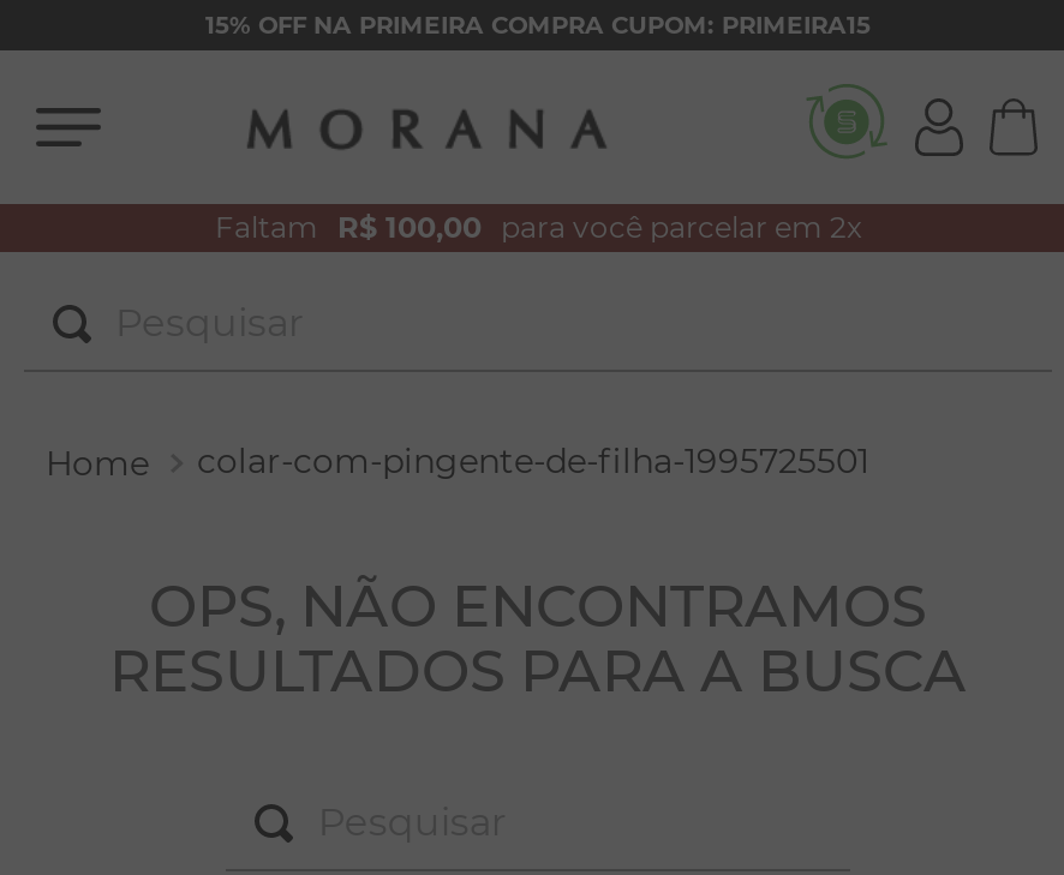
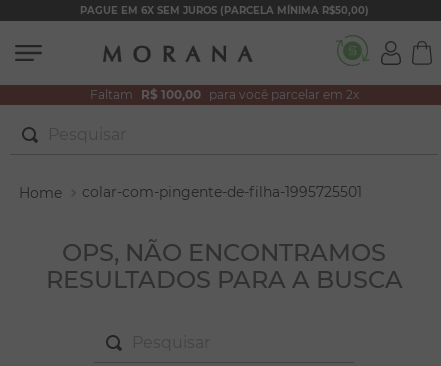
[205,10,871,41] 15% OFF NA PRIMEIRA COMPRA CUPOM: PRIMEIRA15 -> [79,4,368,17] PAGUE EM 6X SEM JUROS (PARCELA MÍNIMA R$50,00)

